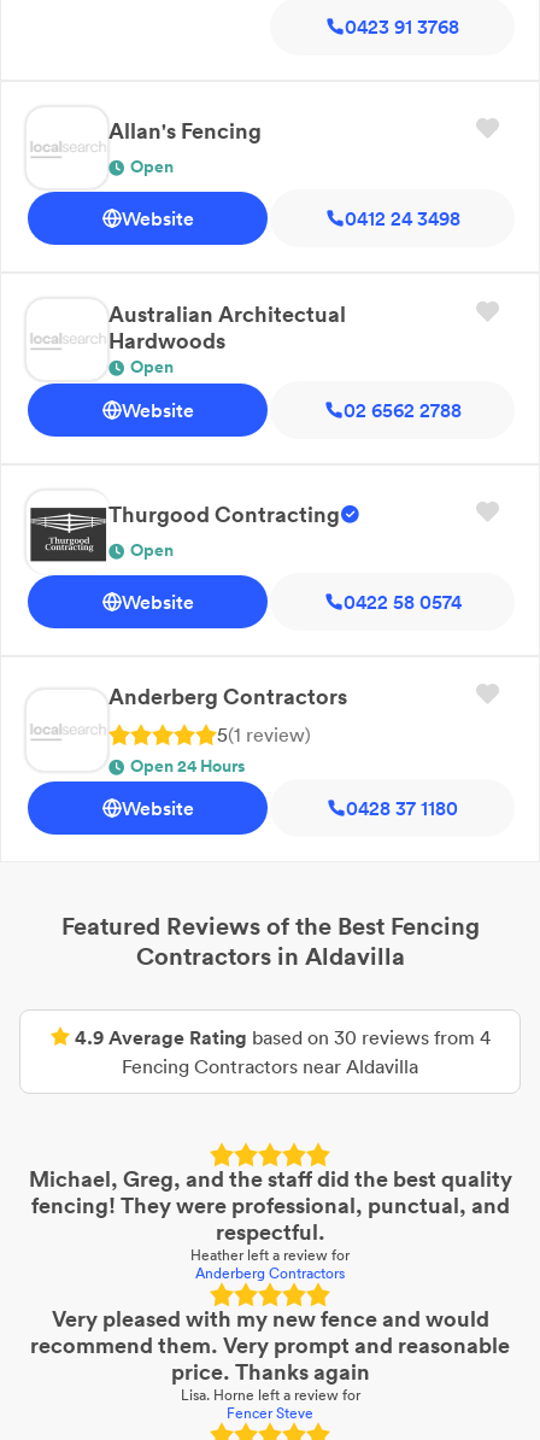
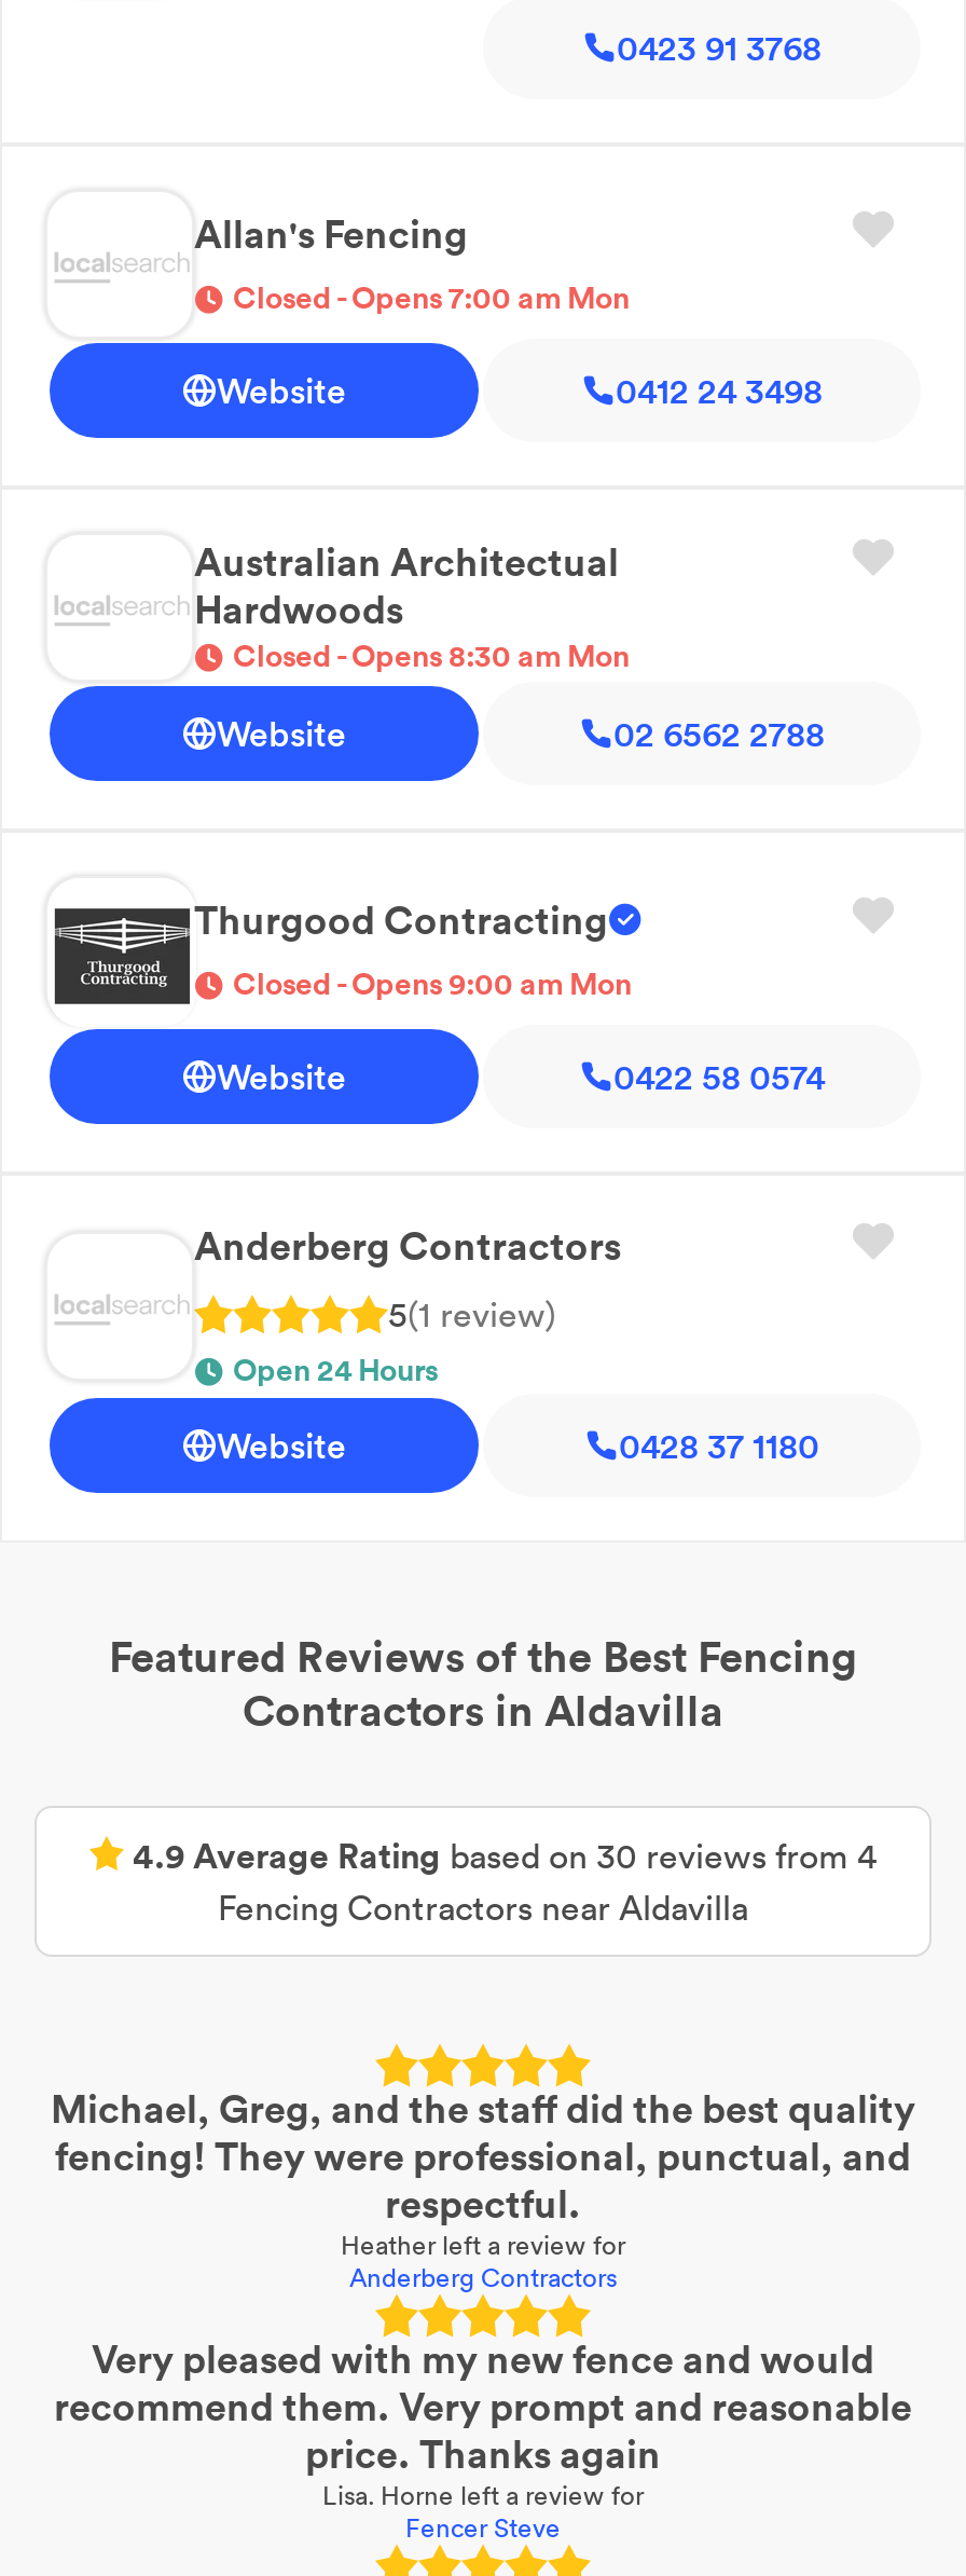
[130,156,174,178] Open -> [233,279,630,318] Closed - Opens 7:00 am Mon
[130,356,174,378] Open -> [233,638,630,676] Closed - Opens 8:30 am Mon
[130,540,174,561] Open -> [233,965,632,1004] Closed - Opens 9:00 am Mon

